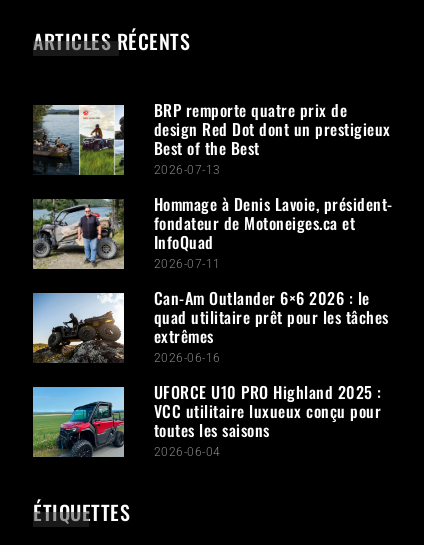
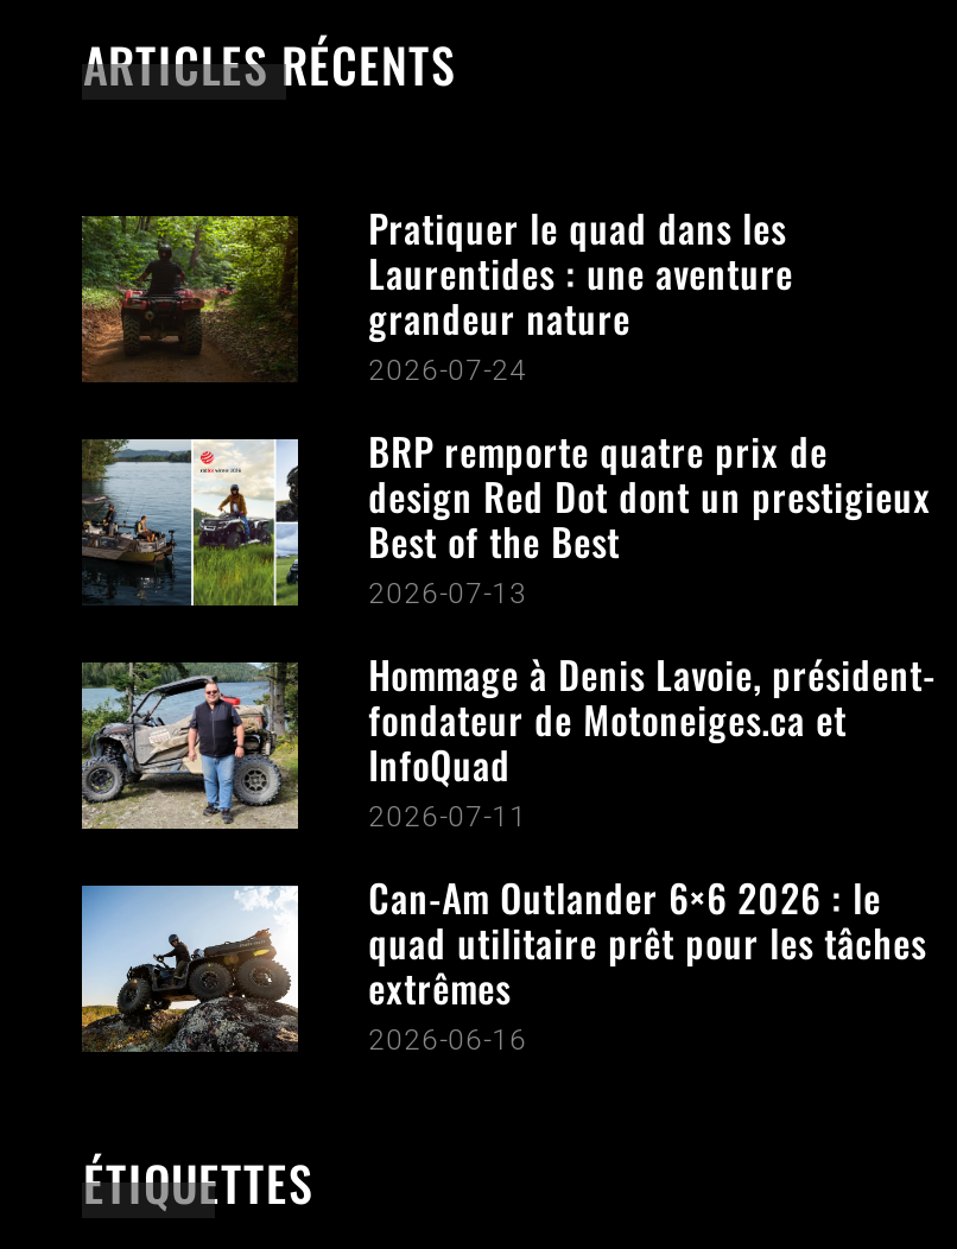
none -> [82,199,794,387] [image] | Pratiquer le quad dans les | Laurentides : une aventure | grandeur nature | 2026-07-24
moved [32,98,393,365] -> [80,422,936,1056]: [image] | BRP remporte quatre prix de | design Red Dot dont un prestigieux | ... | extrêmes | 2026-06-16
[32,380,382,459] [image] | UFORCE U10 PRO Highland 2025 : | VCC utilitaire luxueux conçu pour | toutes les saisons | 2026-06-04 -> none

